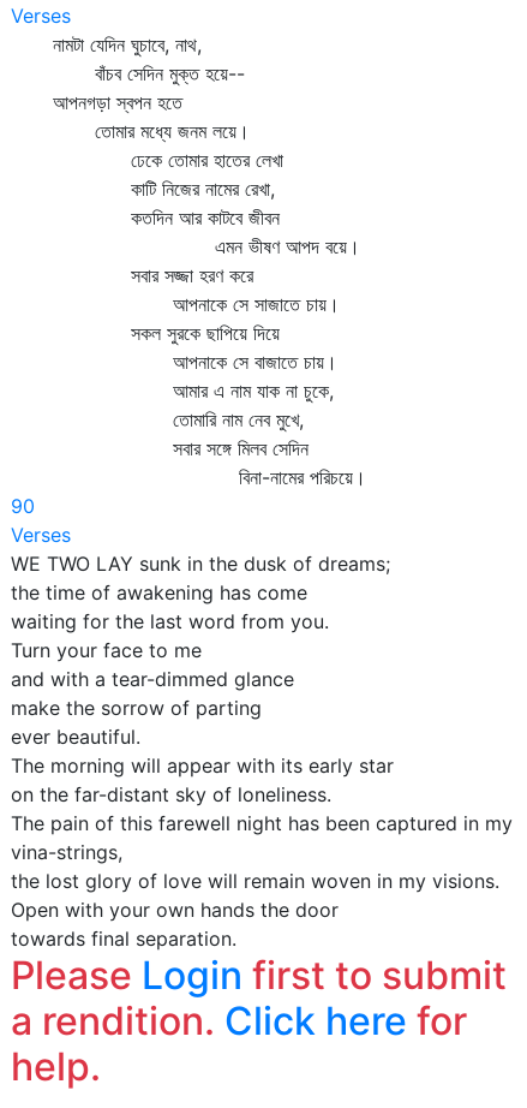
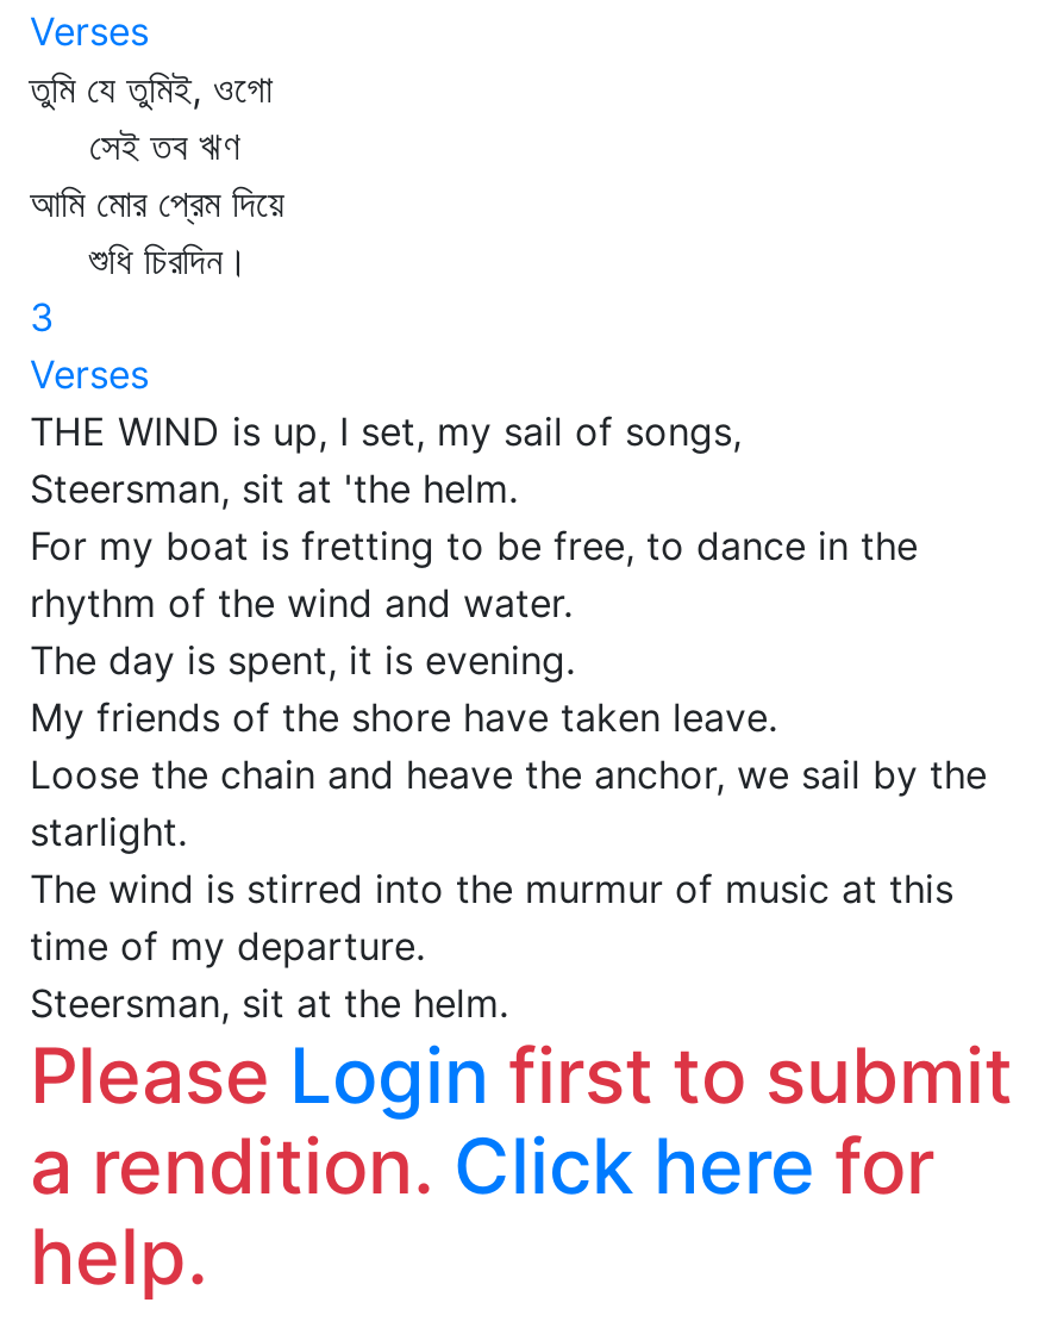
[11,32,366,518] নামটা যেদিন ঘুচাবে, নাথ, | বাঁচব সেদিন মুক্ত হয়ে-- | আপনগড়া স্বপন হতে | তোমার মধ্যে জনম লয়ে। | ঢেকে তোমার হাতের লেখা | কাটি নিজের নামের রেখা, | কতদিন আর কাটবে জীবন | এমন ভীষণ আপদ বয়ে। | সবার সজ্জা হরণ করে | আপনাকে সে সাজাতে চায়। | সকল সুরকে ছাপিয়ে দিয়ে | আপনাকে সে বাজাতে চায়। | আমার এ নাম যাক না চুকে, | তোমারি নাম নেব মুখে, | সবার সঙ্গে মিলব সেদিন | বিনা-নামের পরিচয়ে। | 90 -> [30,64,284,341] তুমি যে তুমিই, ওগো | সেই তব ঋণ | আমি মোর প্রেম দিয়ে | শুধি চিরদিন। | 3
[11,552,513,951] WE TWO LAY sunk in the dusk of dreams; | the time of awakening has come | waiting for the last word from you. | Turn your face to me | and with a tear-dimmed glance | make the sorrow of parting | ever beautiful. | The morning will appear with its early star | on the far-distant sky of loneliness. | The pain of this farewell night has been captured in my | vina-strings, | the lost glory of love will remain woven in my visions. | Open with your own hands the door | towards final separation. -> [30,407,987,1027] THE WIND is up, I set, my sail of songs, | Steersman, sit at 'the helm. | For my boat is fretting to be free, to dance in the | rhythm of the wind and water. | The day is spent, it is evening. | My friends of the shore have taken leave. | Loose the chain and heave the anchor, we sail by the | starlight. | The wind is stirred into the murmur of music at this | time of my departure. | Steersman, sit at the helm.

